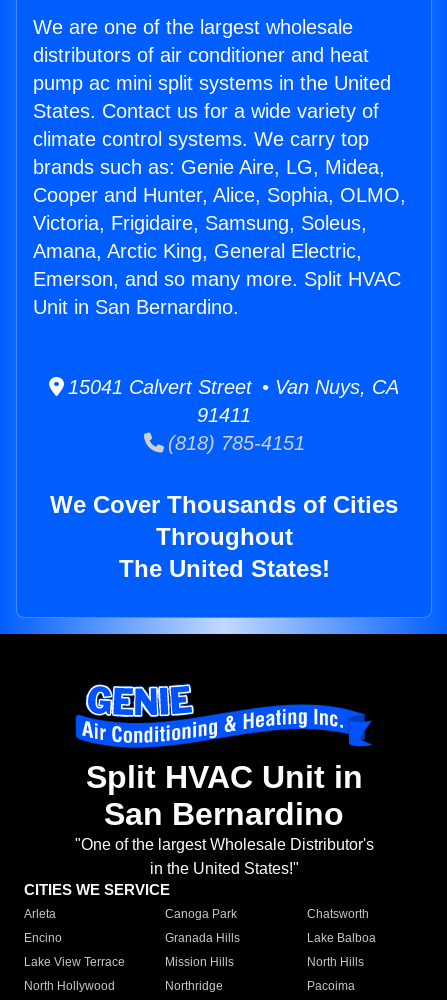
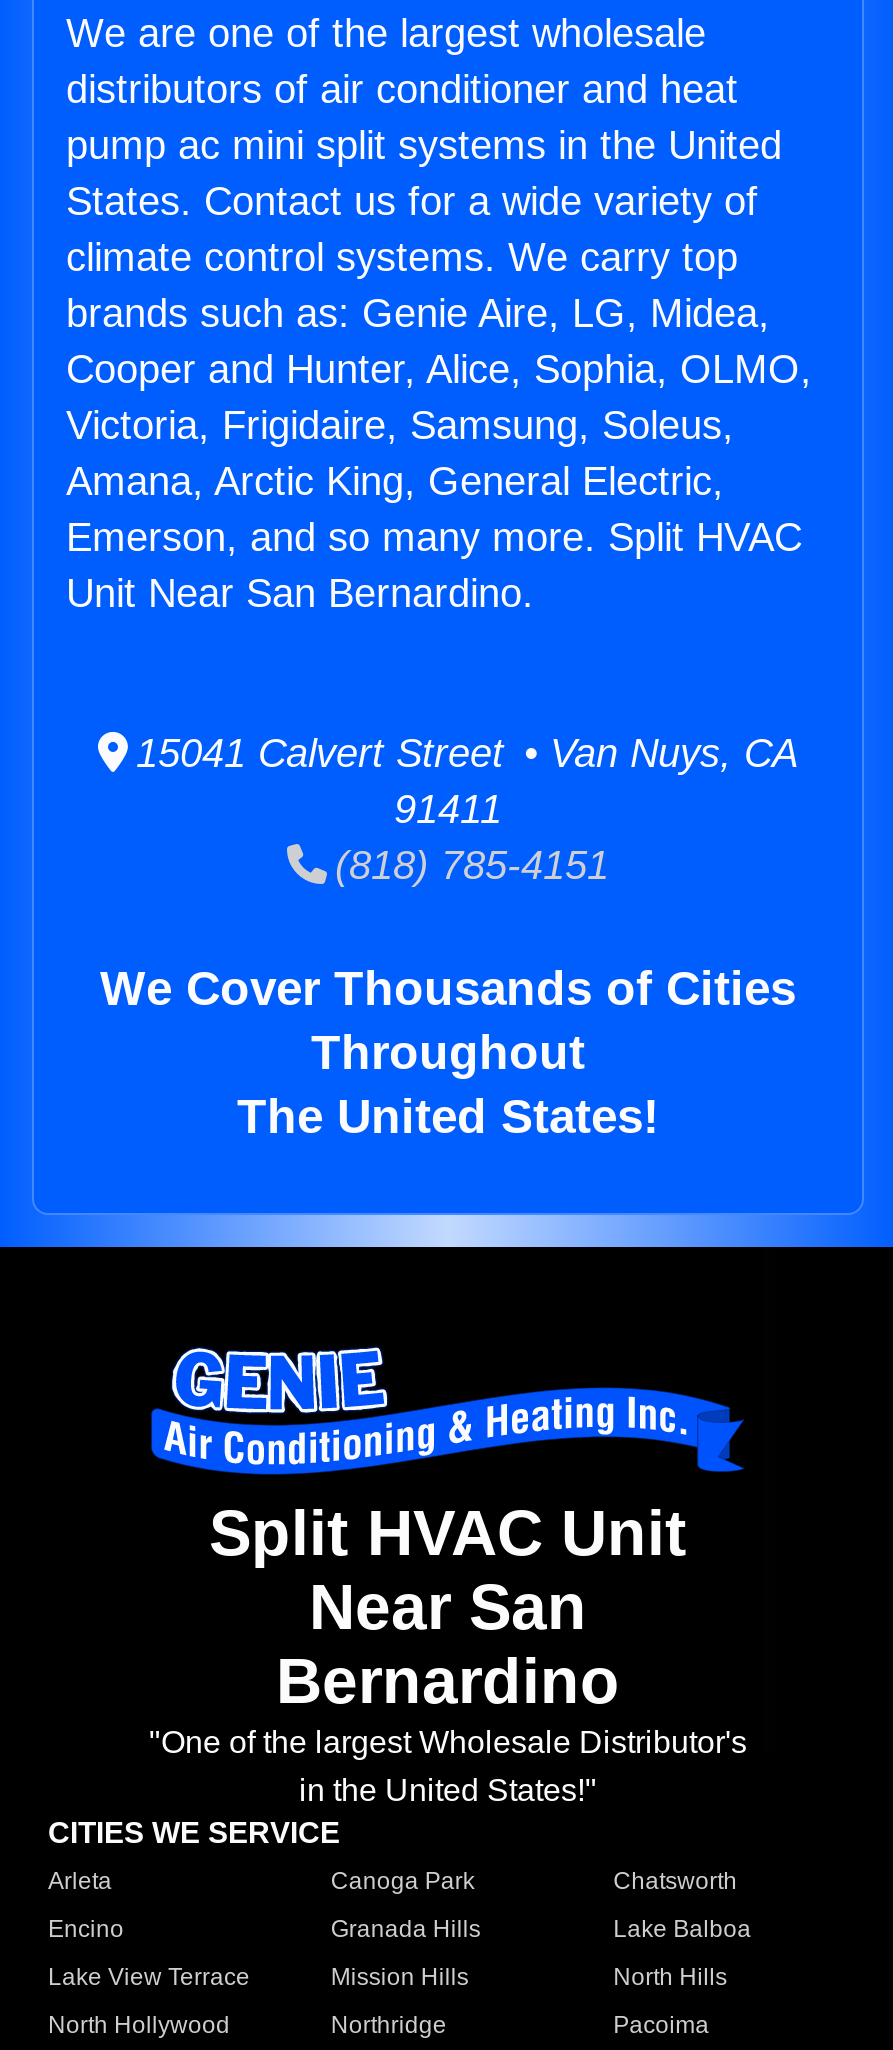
[33,296,239,318] Unit in San Bernardino. -> [66,571,534,615] Unit Near San Bernardino.
[85,759,362,832] Split HVAC Unit in | San Bernardino -> [209,1498,687,1718] Split HVAC Unit | Near San | Bernardino

